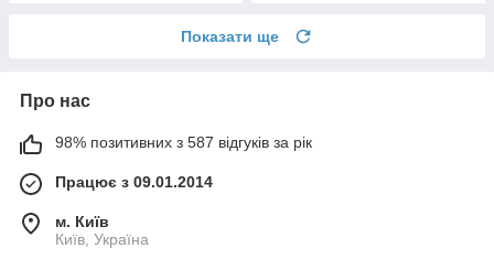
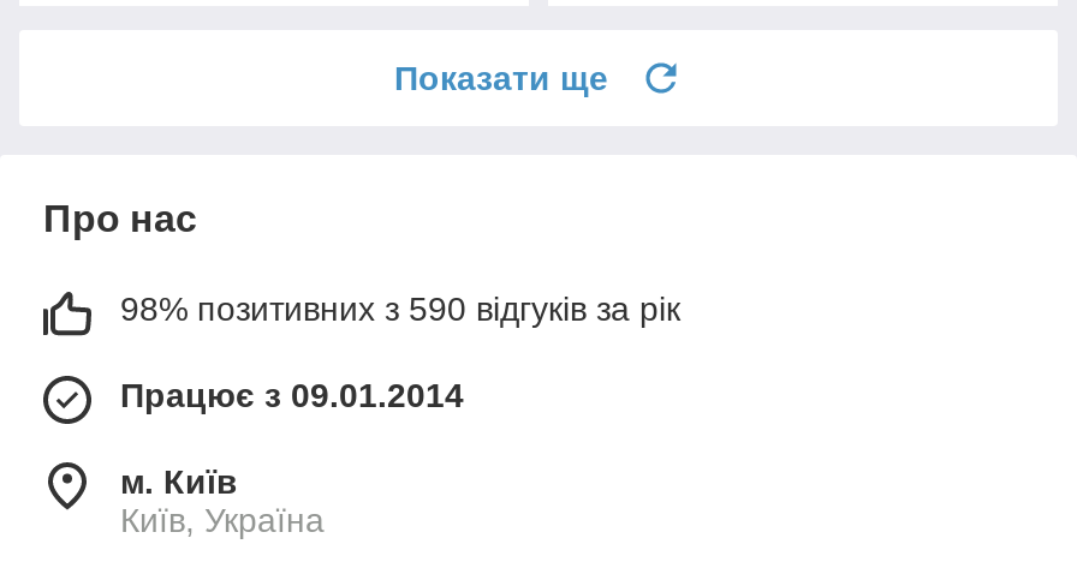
[55,134,312,152] 98% позитивних з 587 відгуків за рік -> [120,291,680,329] 98% позитивних з 590 відгуків за рік

